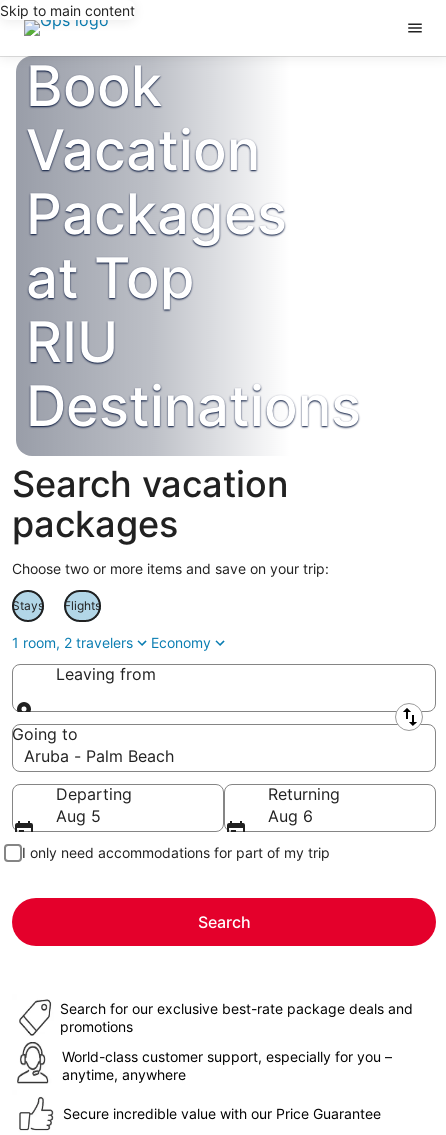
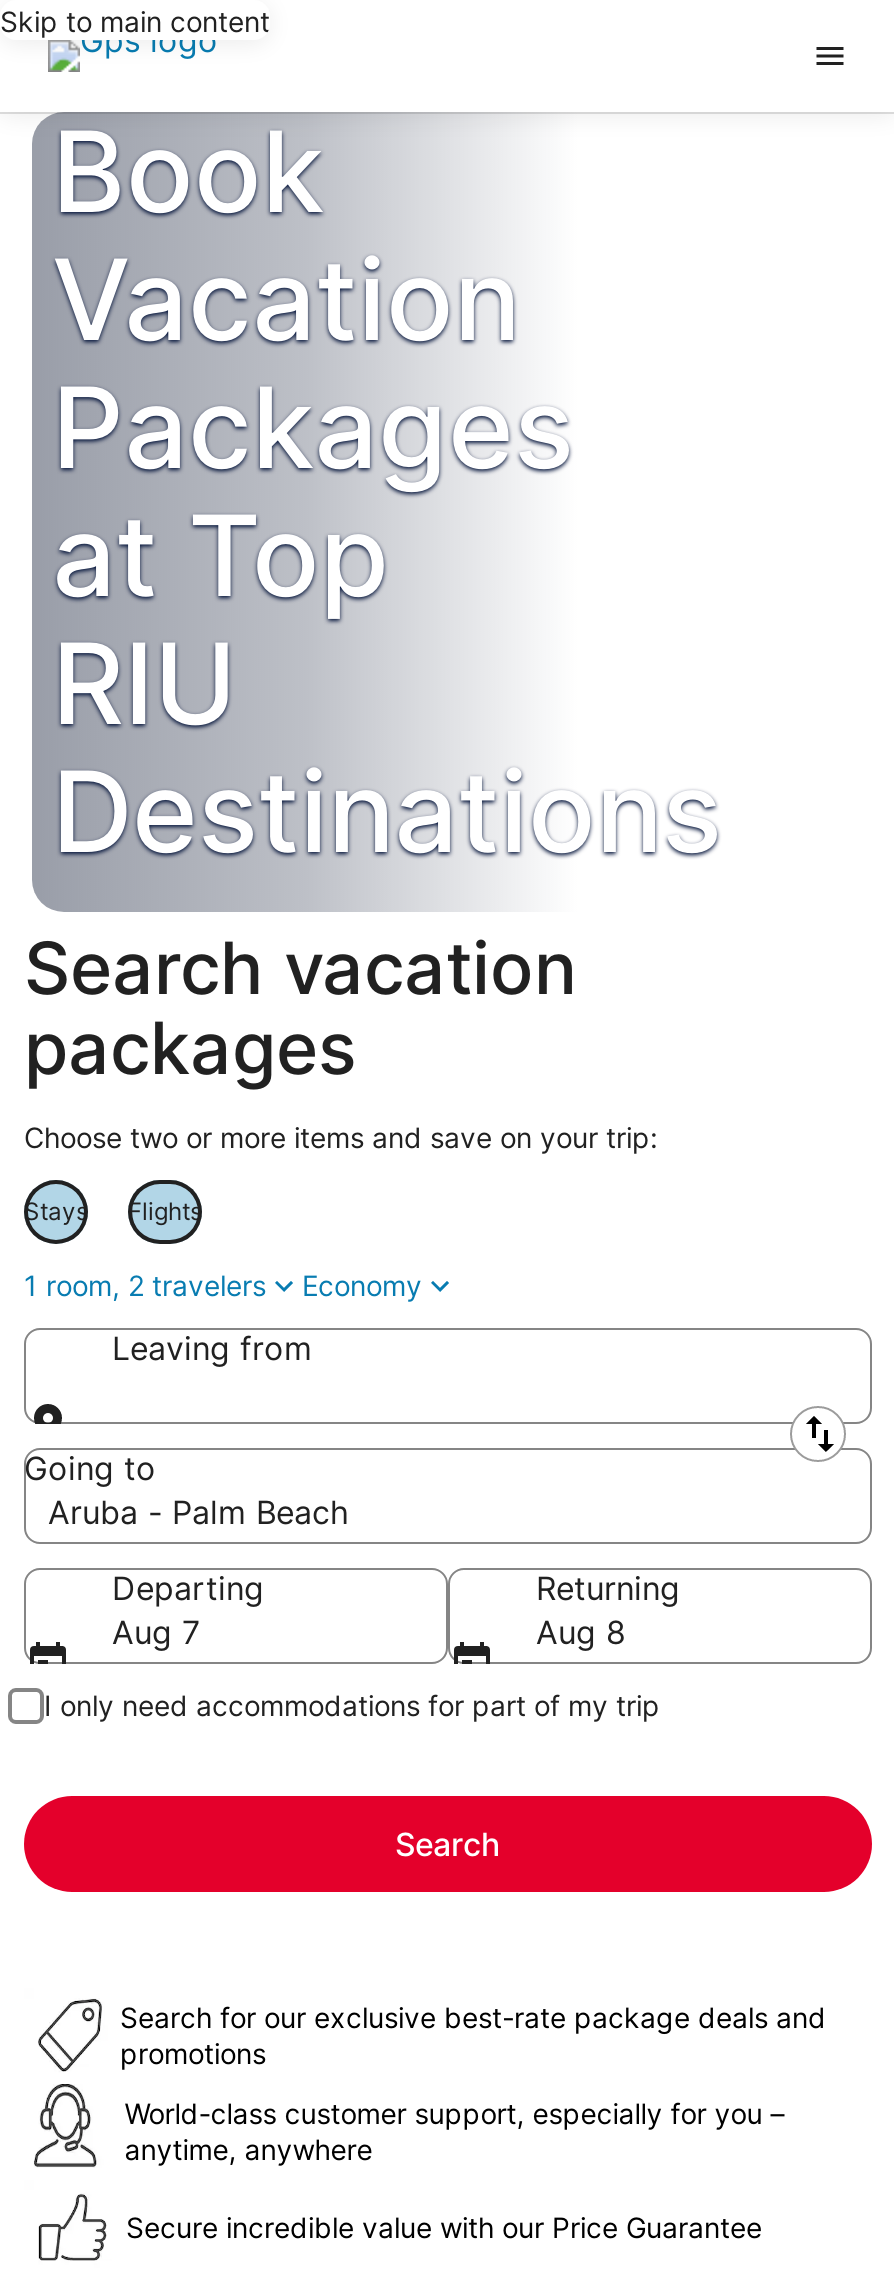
[56,806,101,826] Aug 5 -> [112,1612,200,1652] Aug 7
[268,806,313,826] Aug 6 -> [536,1612,626,1652] Aug 8

